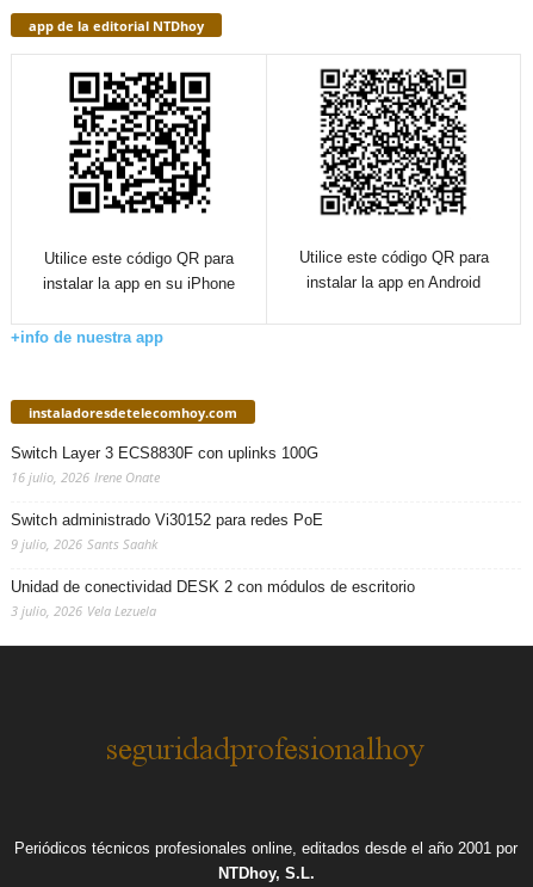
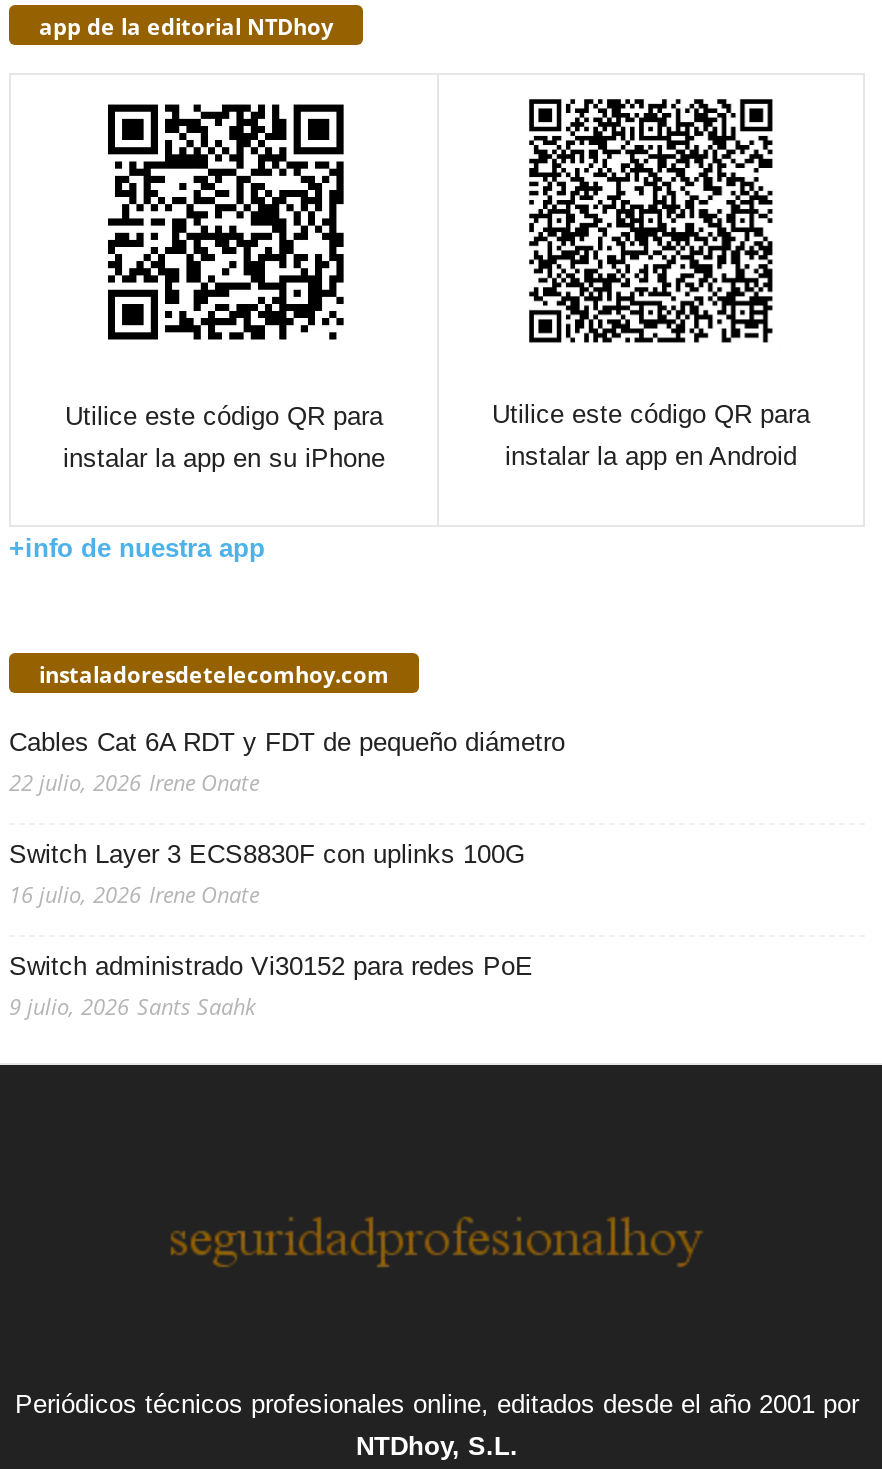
none -> [9,726,565,796] Cables Cat 6A RDT y FDT de pequeño diámetro | 22 julio, 2026 Irene Onate
moved [11,444,323,552] -> [9,838,533,1020]: Switch Layer 3 ECS8830F con uplinks 100G | 16 julio, 2026 Irene Onate | Switch administrado Vi30152 para redes PoE | 9 julio, 2026 Sants Saahk
[11,577,415,619] Unidad de conectividad DESK 2 con módulos de escritorio | 3 julio, 2026 Vela Lezuela -> none

